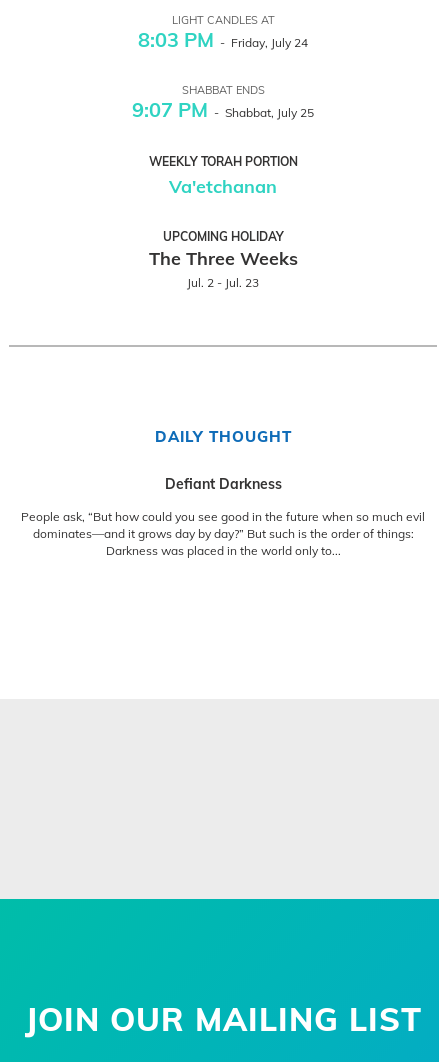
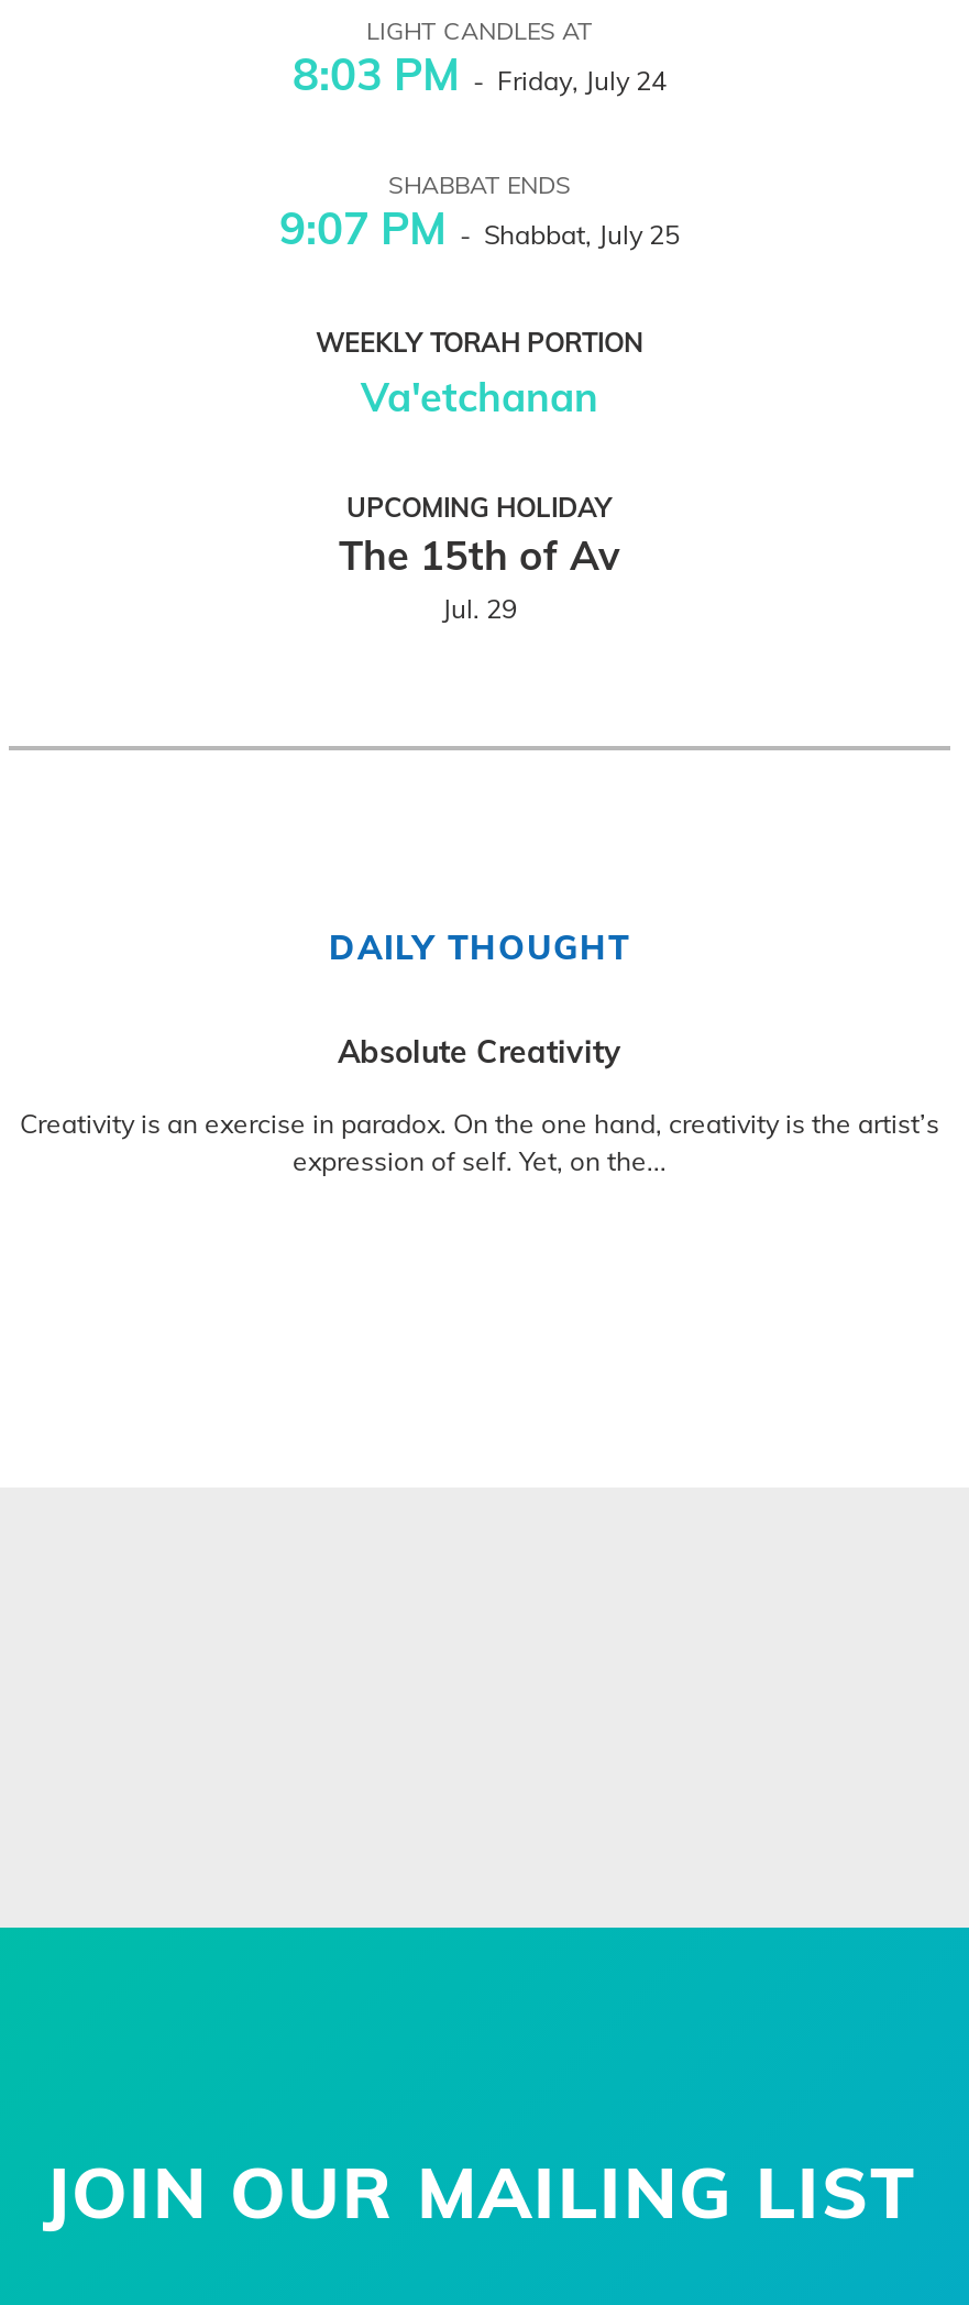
[148,247,297,290] The Three Weeks | Jul. 2 - Jul. 23 -> [339,529,620,624] The 15th of Av | Jul. 29
[164,475,281,493] Defiant Darkness -> [338,1031,621,1071] Absolute Creativity
[21,509,425,558] People ask, “But how could you see good in the future when so much evil | dominates—and it grows day by day?” But such is the order of things: | Darkness was placed in the world only to... -> [20,1106,939,1176] Creativity is an exercise in paradox. On the one hand, creativity is the artist’s | expression of self. Yet, on the...

